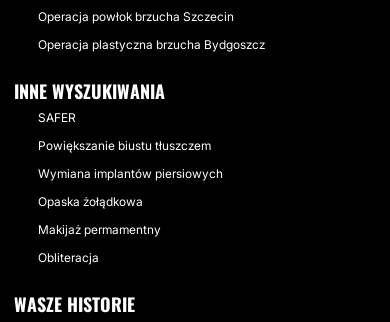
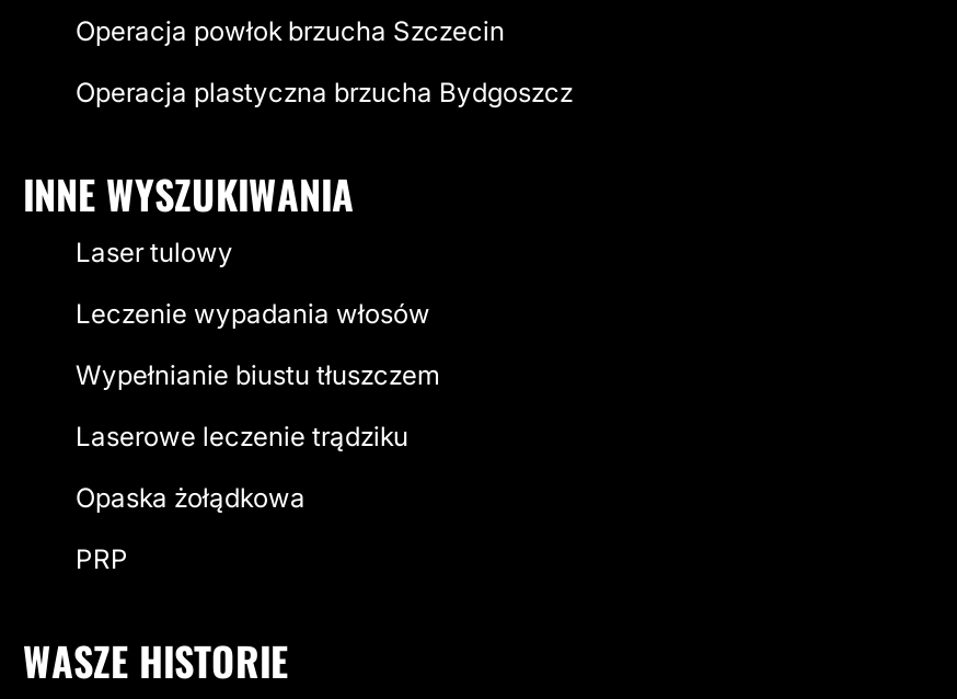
[38,110,223,181] SAFER | Powiększanie biustu tłuszczem | Wymiana implantów piersiowych -> [76,236,439,452] Laser tulowy | Leczenie wypadania włosów | Wypełnianie biustu tłuszczem | Laserowe leczenie trądziku
moved [38,194,143,209] -> [76,481,305,514]: Opaska żołądkowa
[38,222,161,265] Makijaż permamentny | Obliteracja -> [76,542,128,575] PRP

